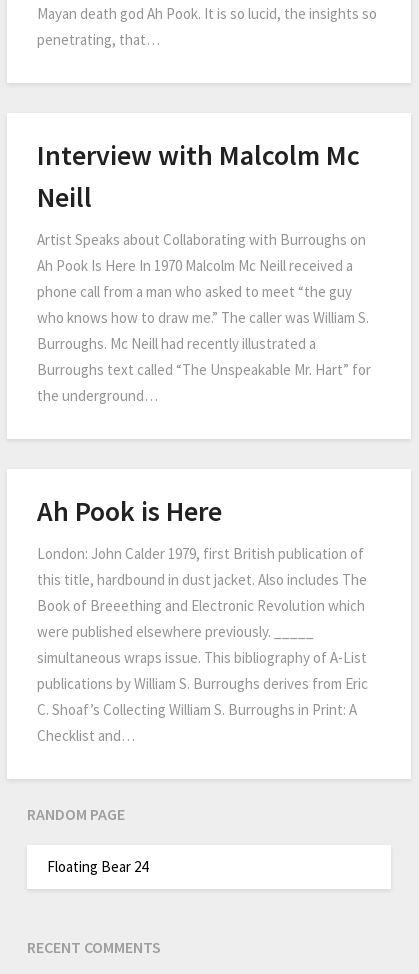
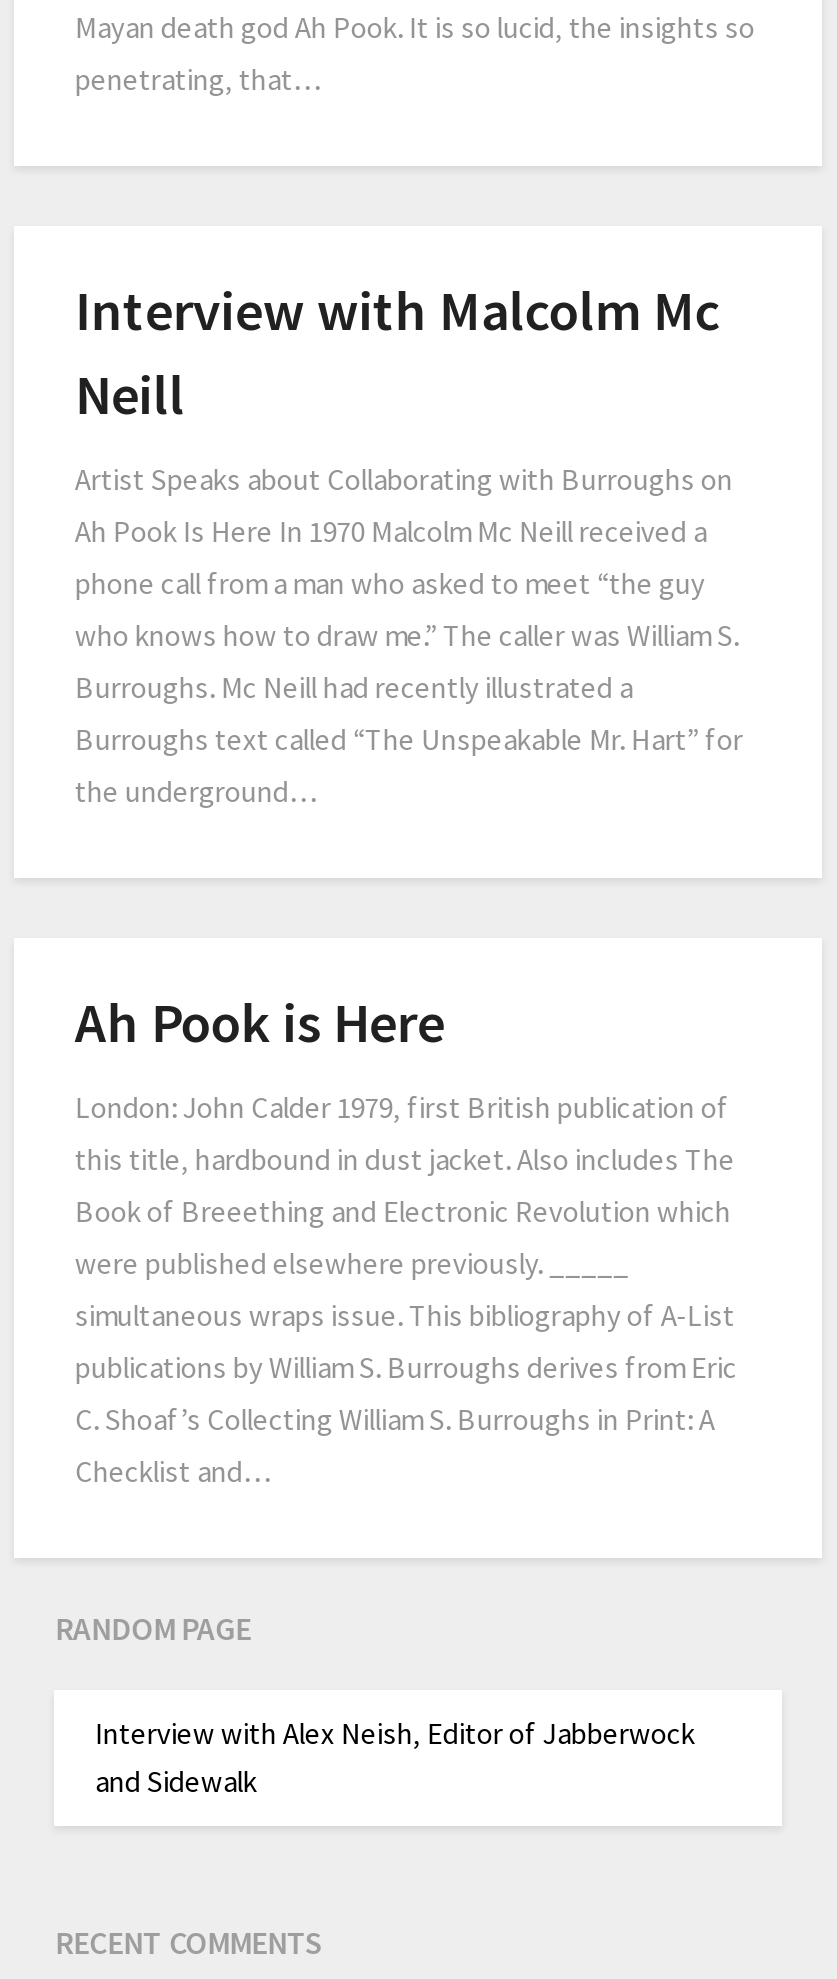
[47,856,148,875] Floating Bear 24 -> [95,1713,695,1799] Interview with Alex Neish, Editor of Jabberwock | and Sidewalk

